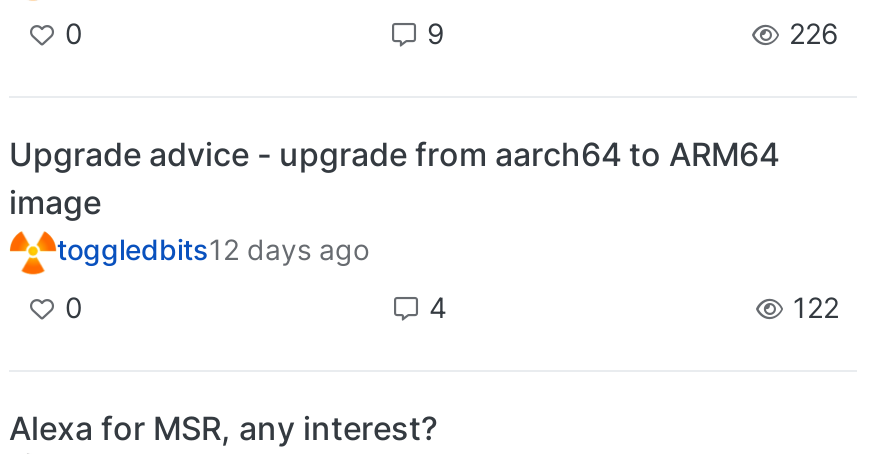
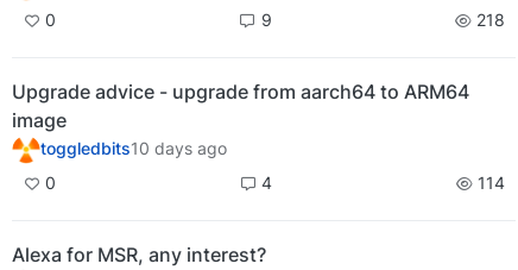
[781,17,839,51] 226 -> [472,10,505,30] 218
[57,233,369,267] toggledbits12 days ago -> [40,139,227,159] toggledbits10 days ago
[785,289,839,323] 122 -> [473,172,505,192] 114

